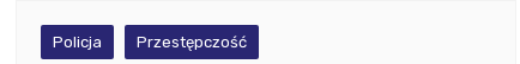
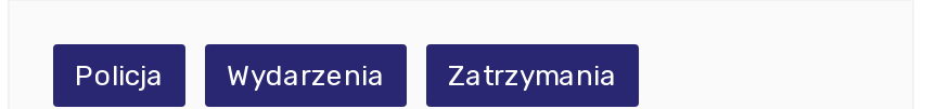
[137,33,247,51] Przestępczość -> [227,61,617,93] Wydarzenia | Zatrzymania

